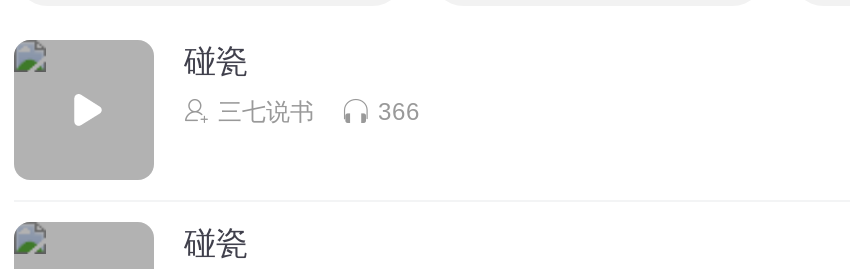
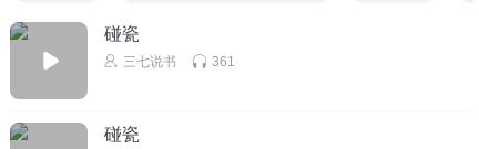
[378,97,420,125] 366 -> [212,54,235,69] 361

